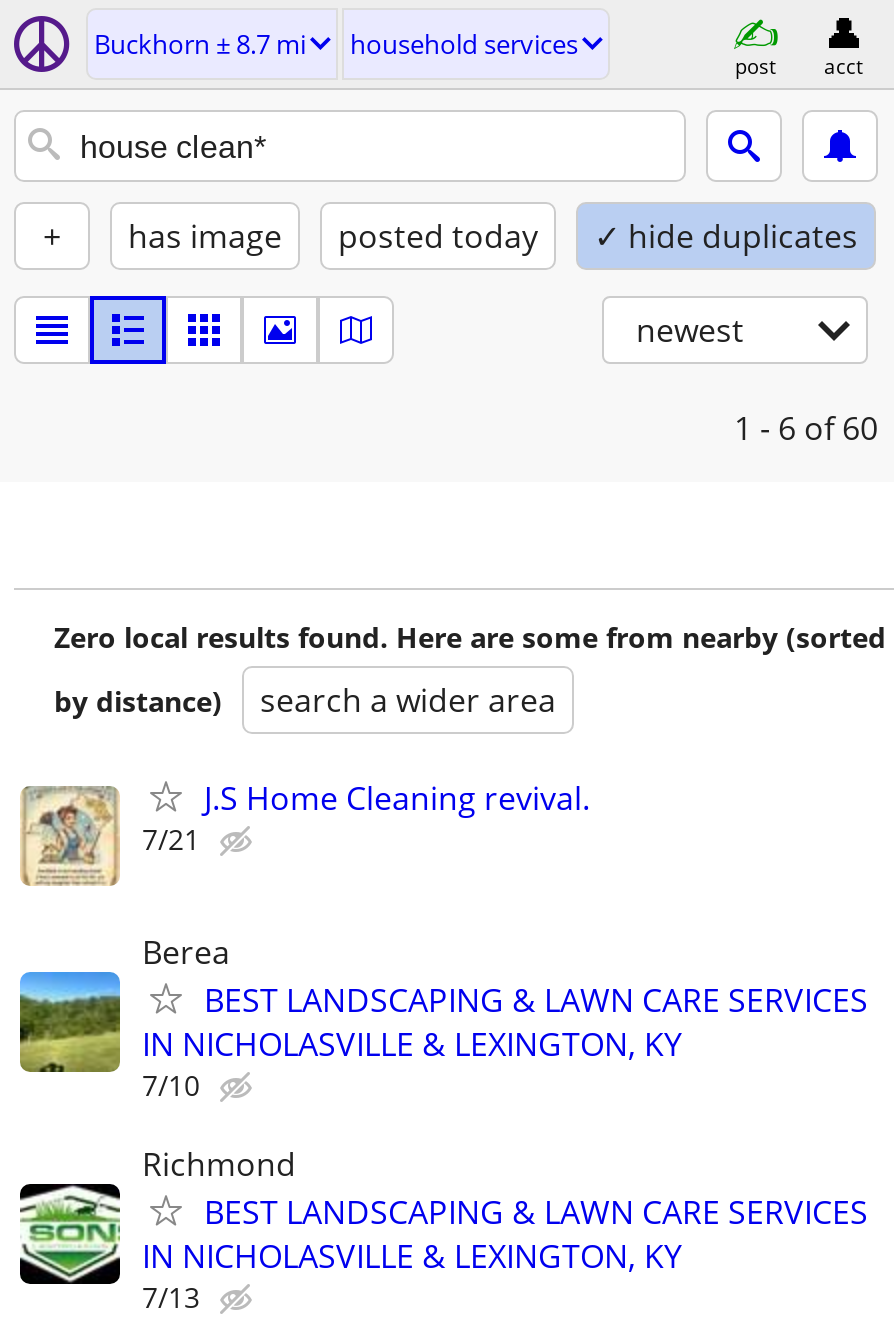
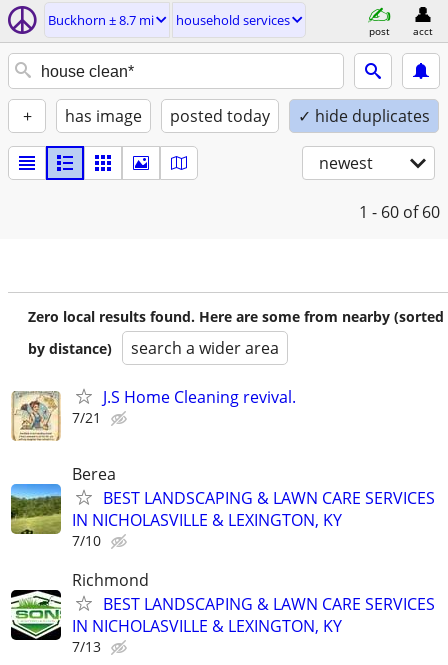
[734,406,878,450] 1 - 6 of 60 -> [359,201,440,223] 1 - 60 of 60

